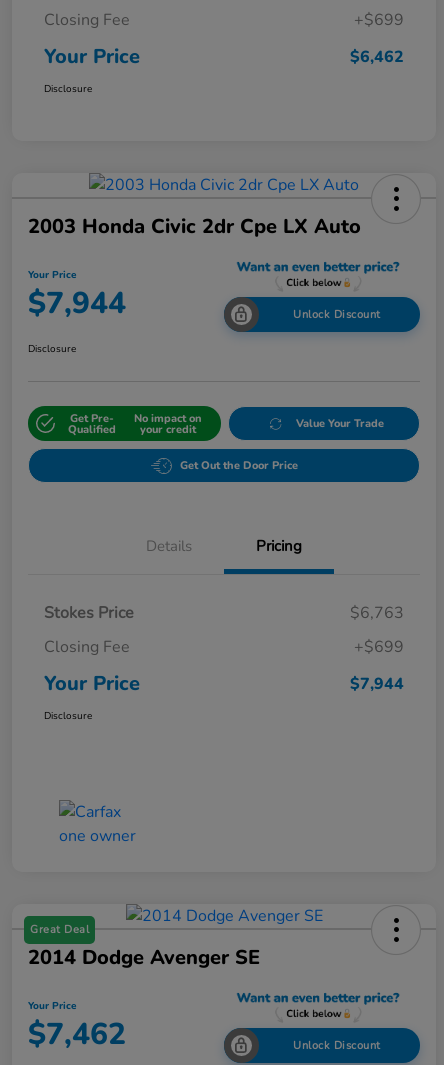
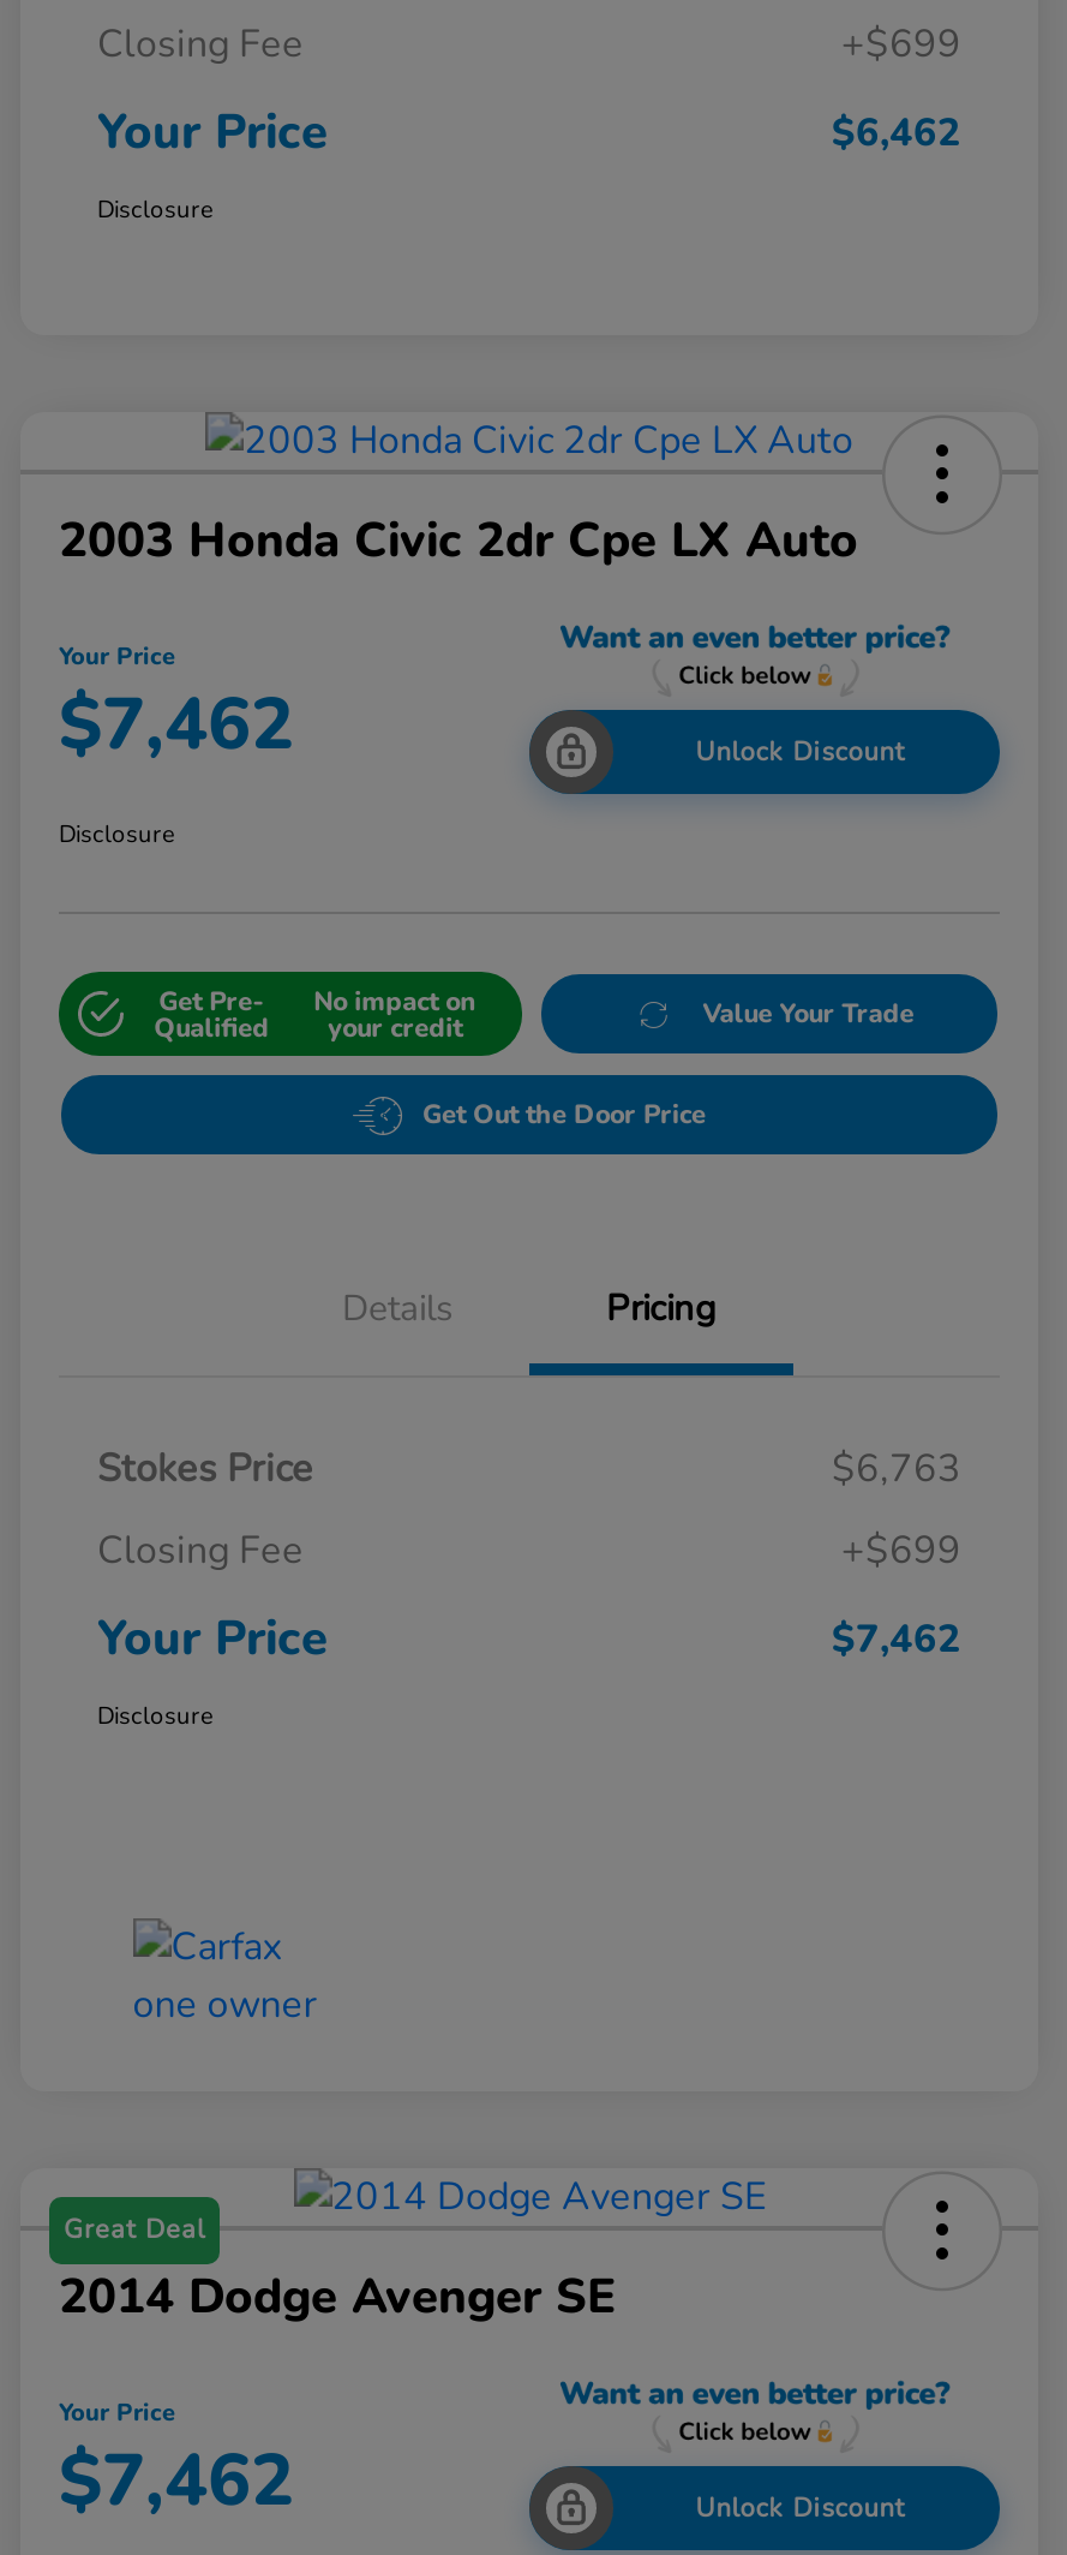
[28,282,126,323] $7,944 -> [59,675,294,774] $7,462
[350,673,404,695] $7,944 -> [832,1613,961,1666] $7,462

